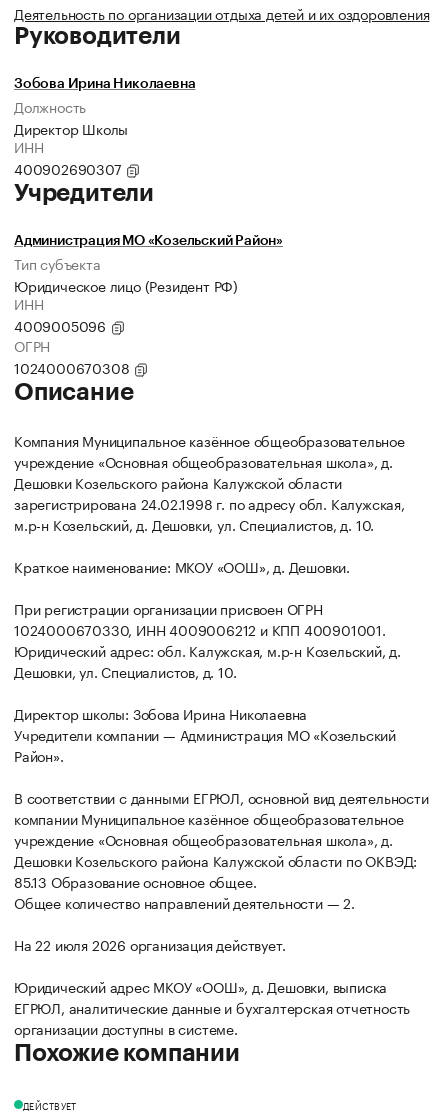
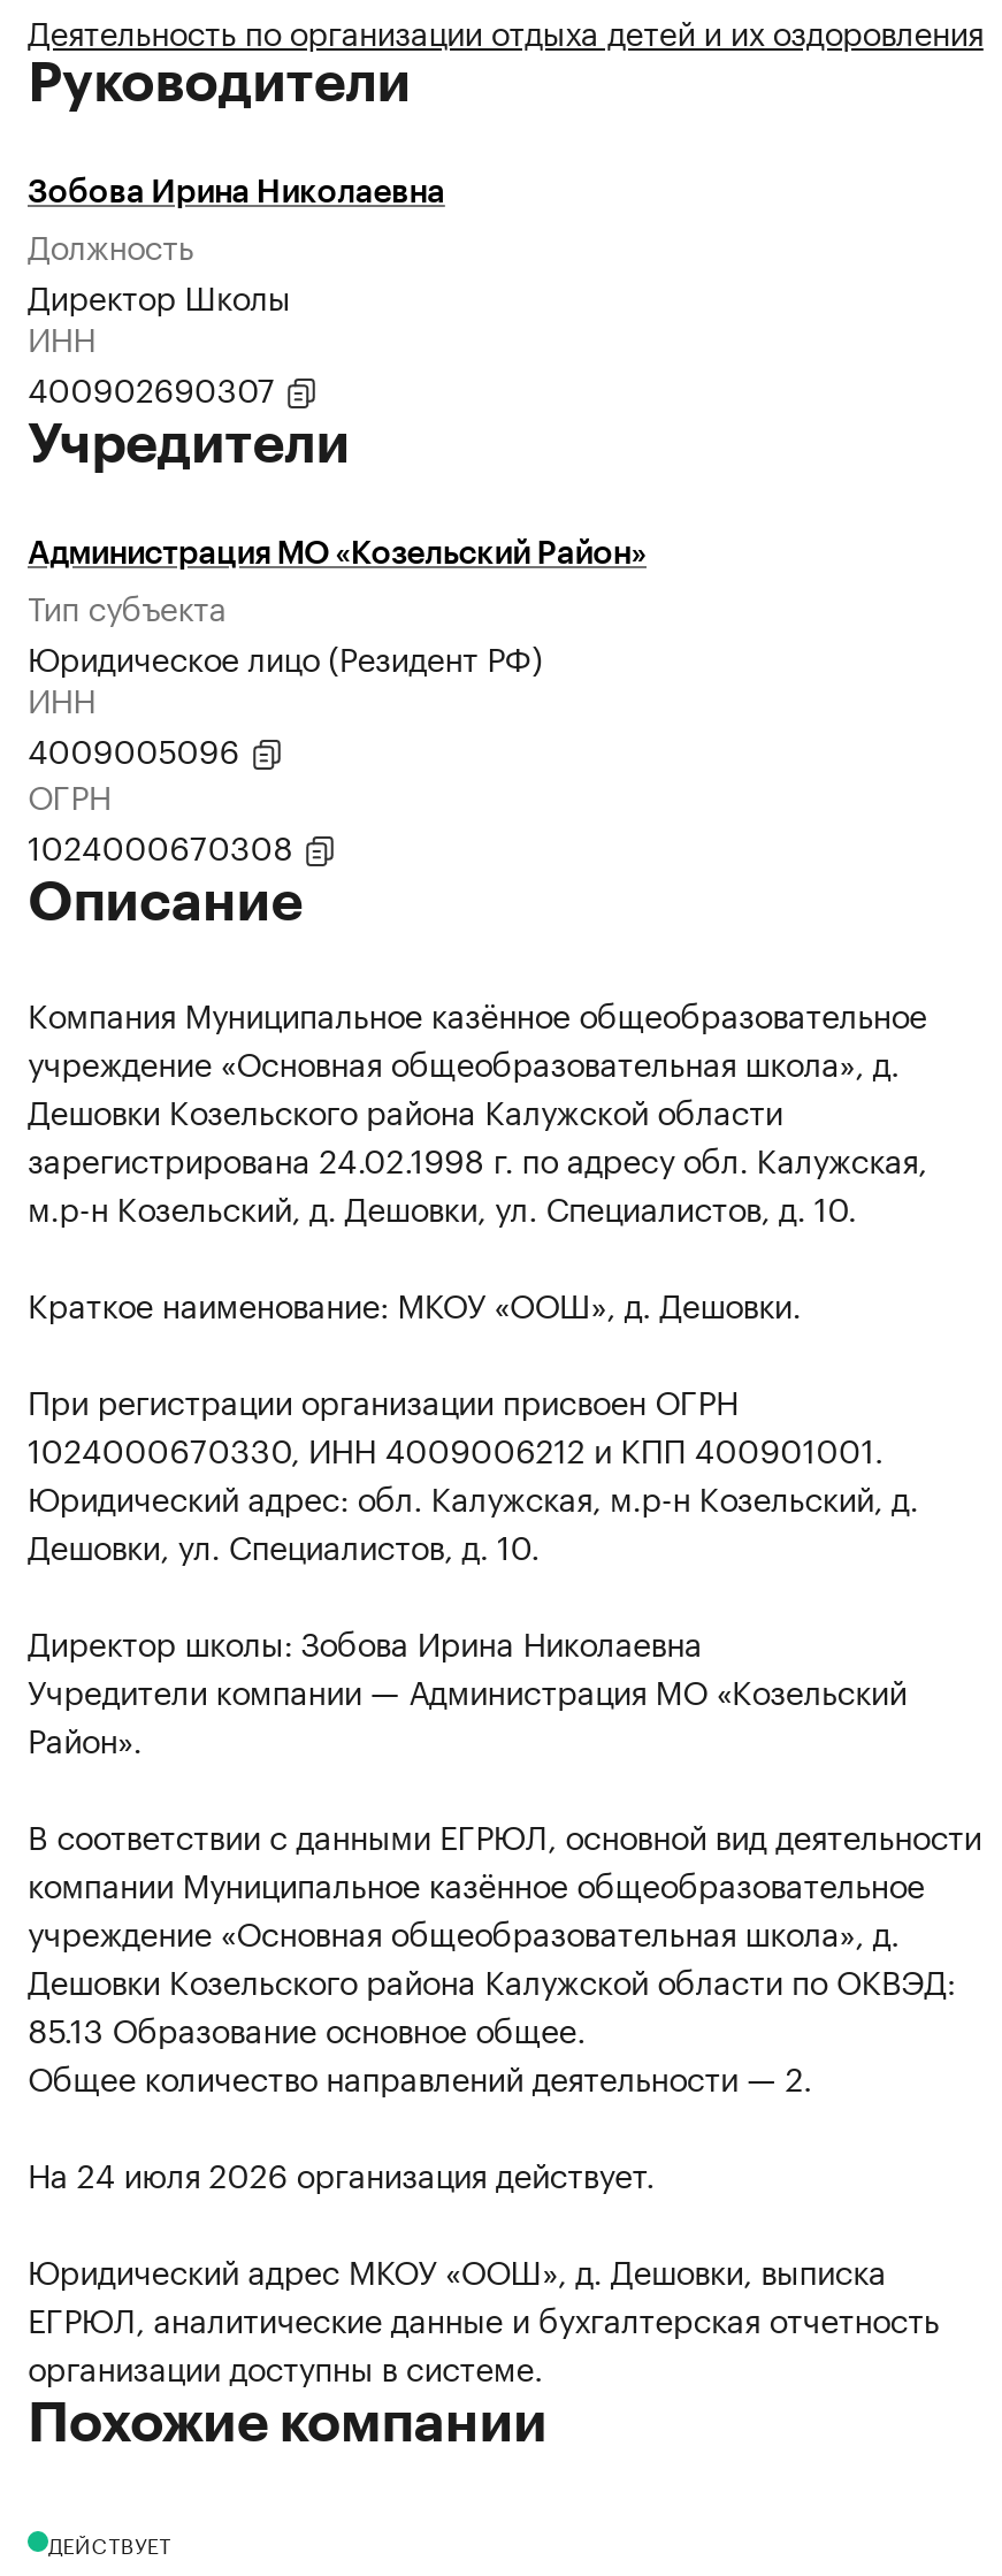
[14,933,285,955] На 22 июля 2026 организация действует. -> [28,2148,654,2198] На 24 июля 2026 организация действует.

